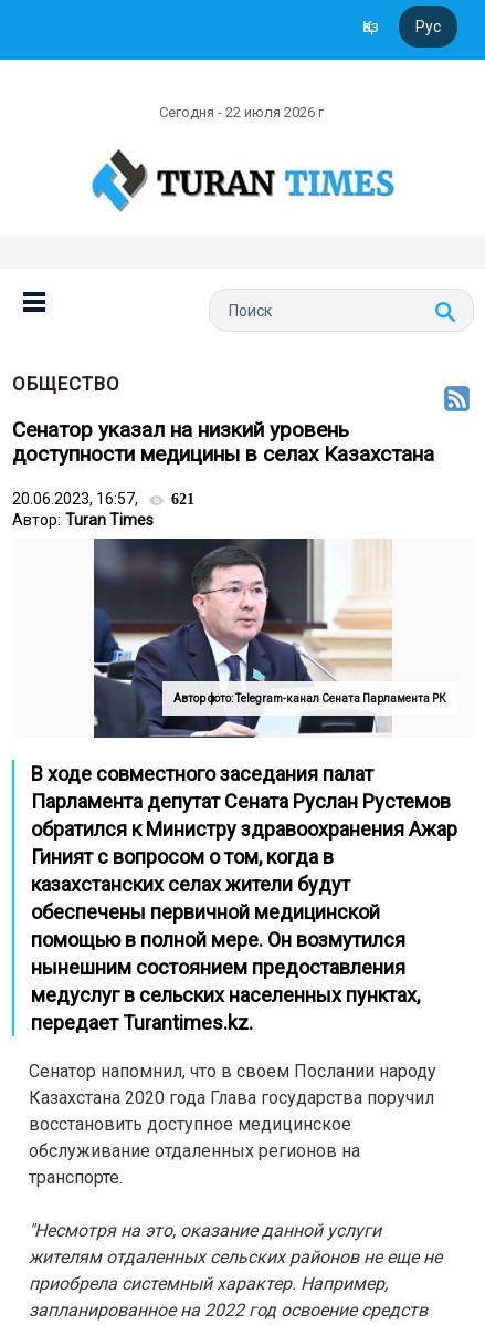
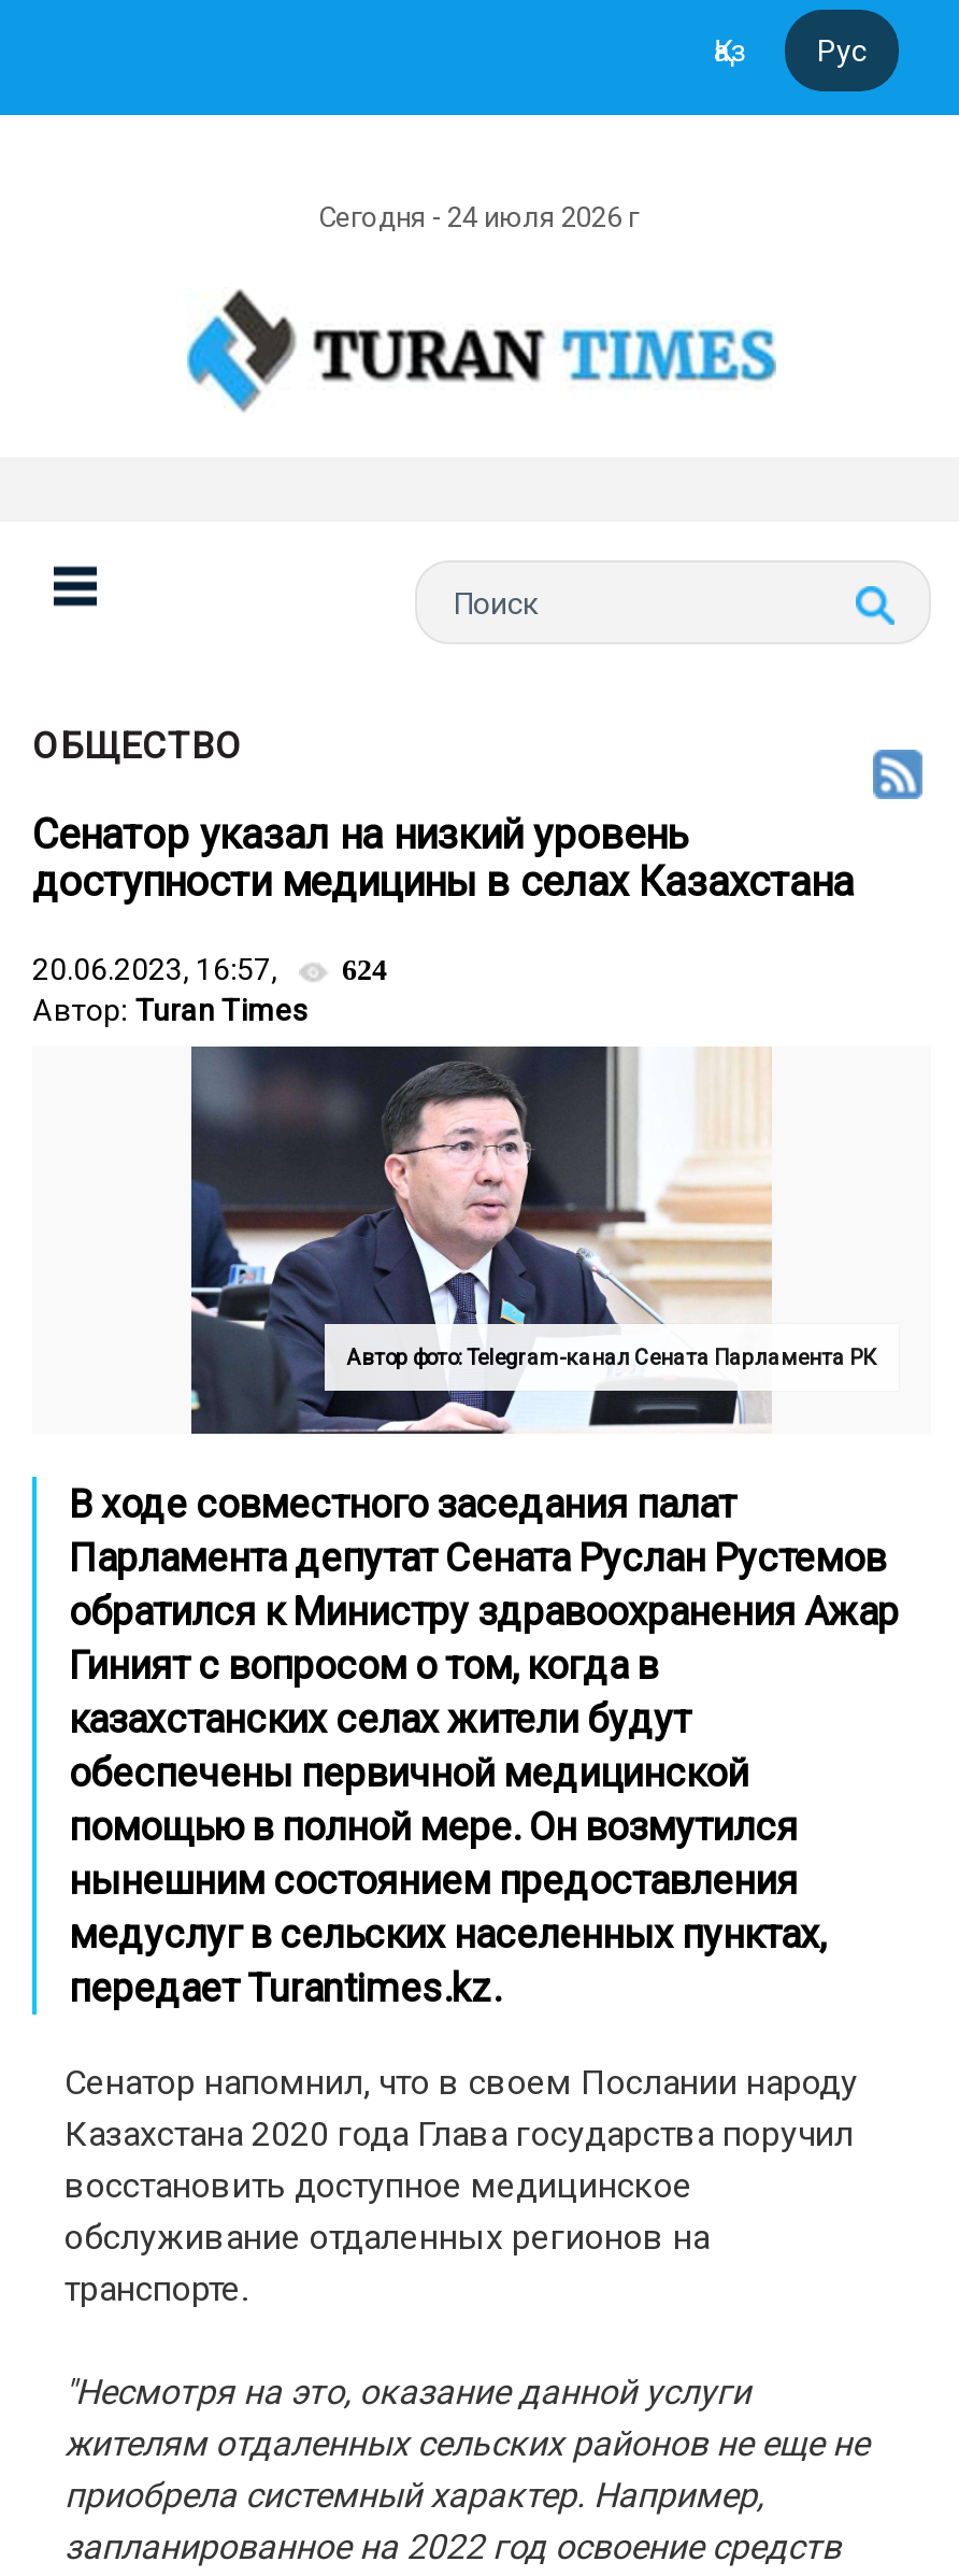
[159,104,327,121] Сегодня - 22 июля 2026 г -> [318,201,645,233] Сегодня - 24 июля 2026 г
[12,490,194,508] 20.06.2023, 16:57, 621 -> [32,952,387,986] 20.06.2023, 16:57, 624

